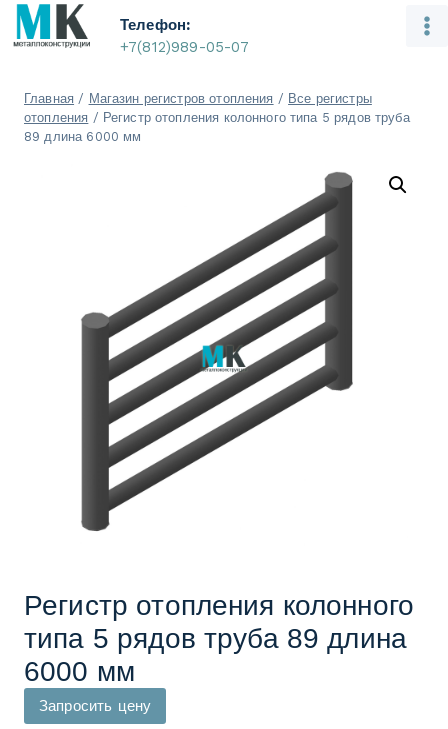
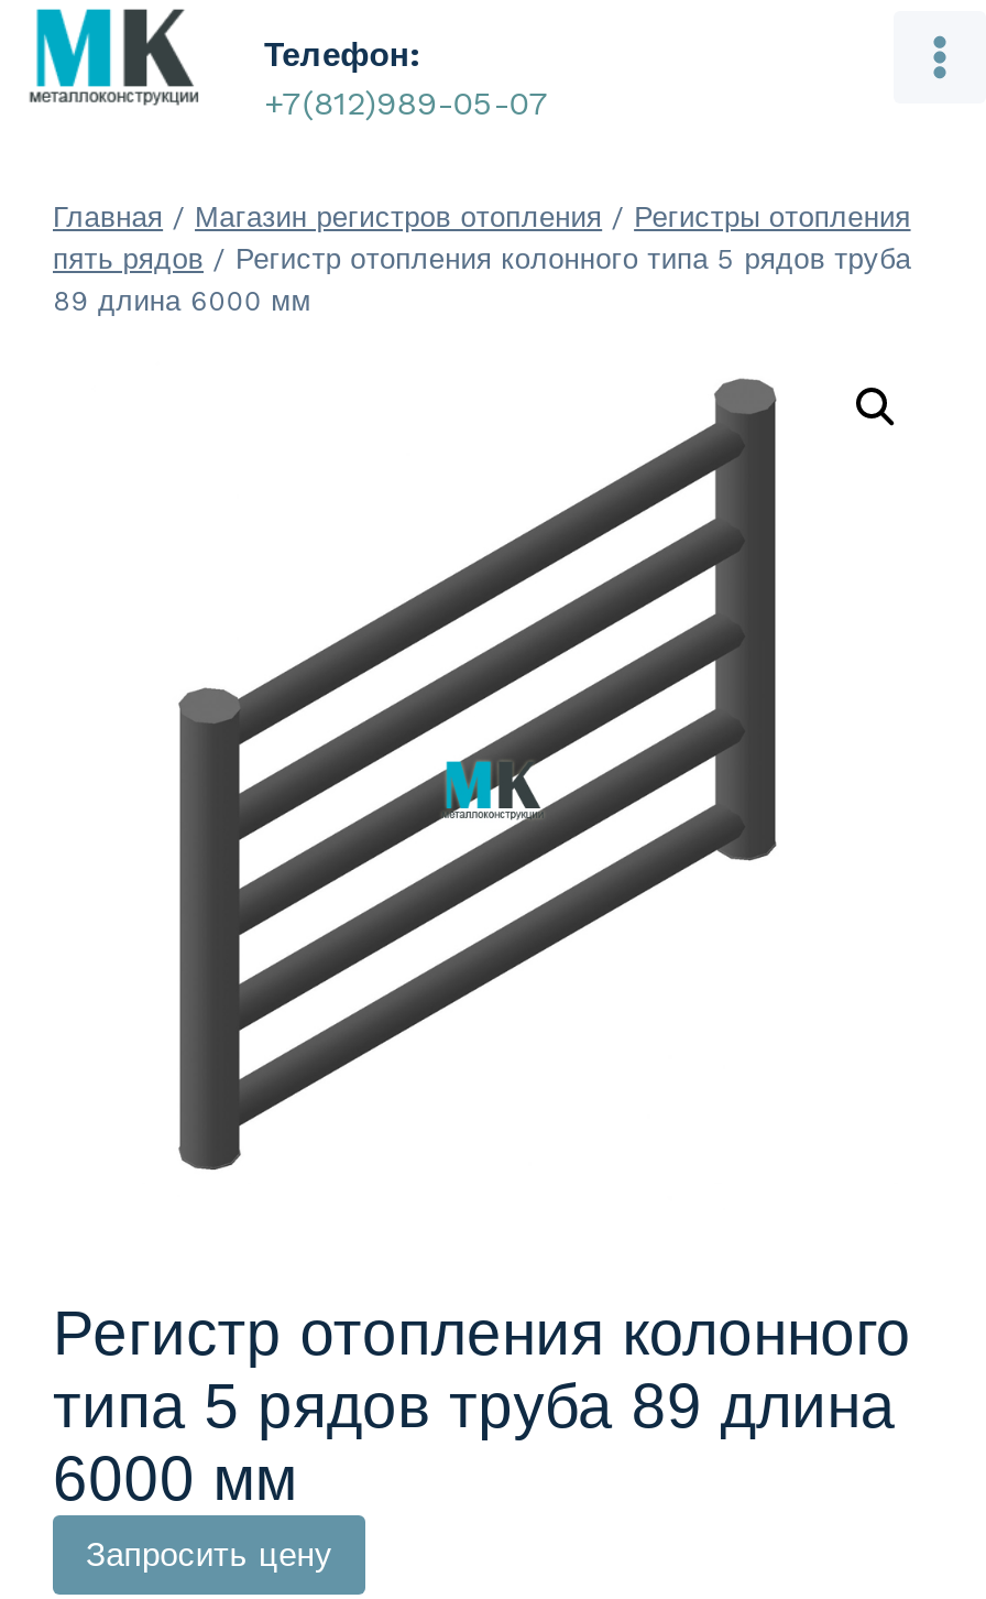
[24,91,410,125] Главная / Магазин регистров отопления / Все регистры | отопления / Регистр отопления колонного типа 5 рядов труба -> [53,200,911,275] Главная / Магазин регистров отопления / Регистры отопления | пять рядов / Регистр отопления колонного типа 5 рядов труба

